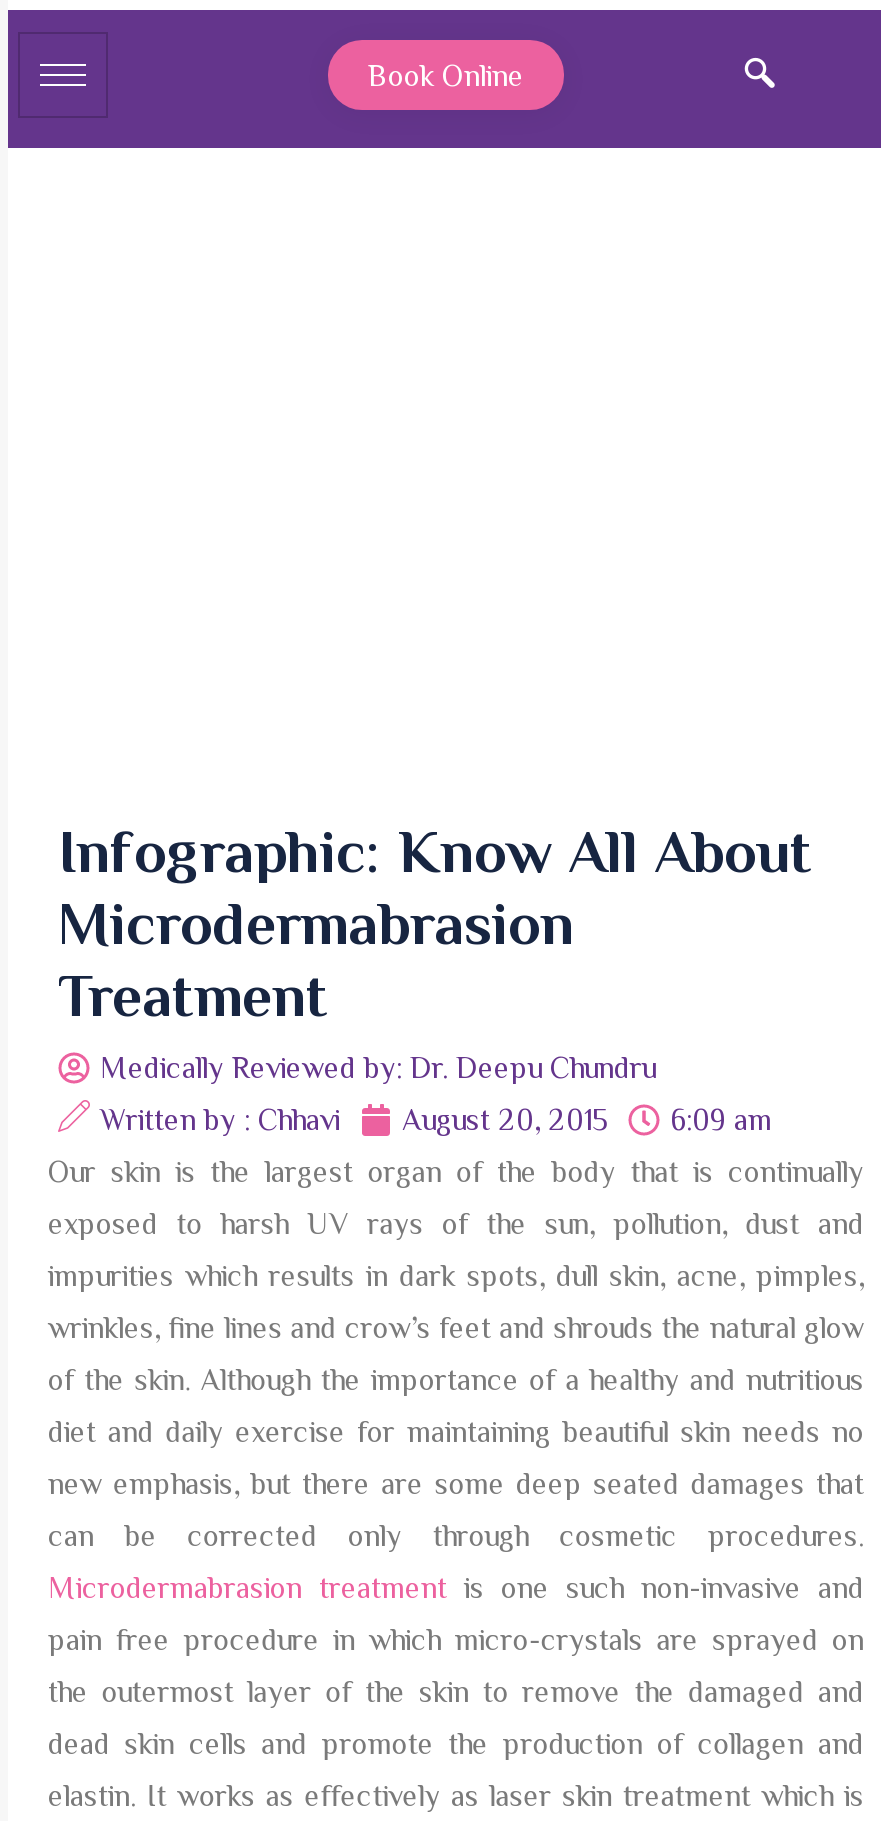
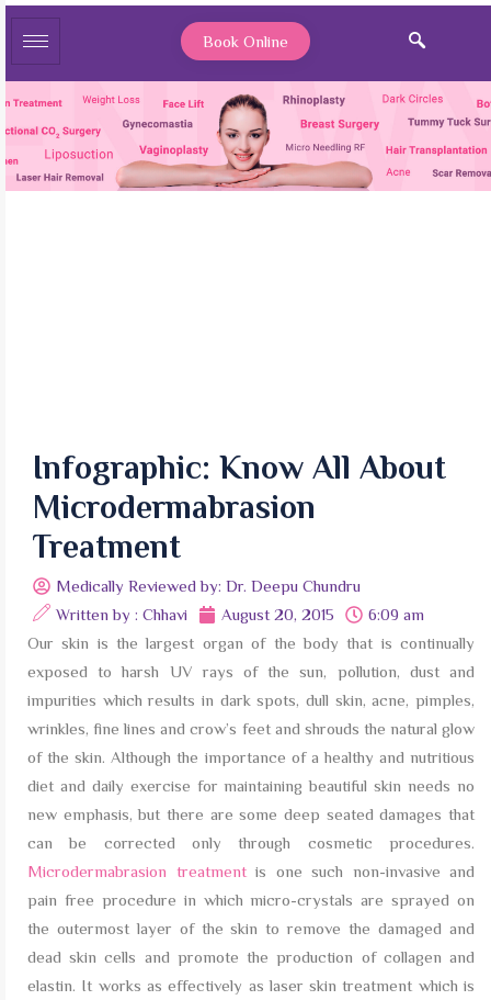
none -> [4,81,488,192] [image]

